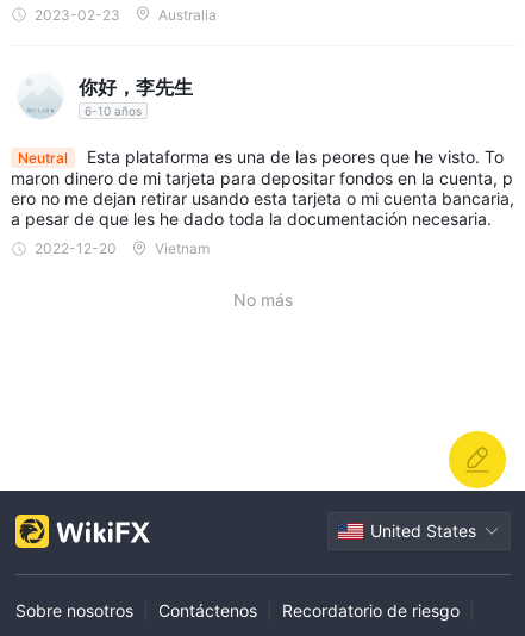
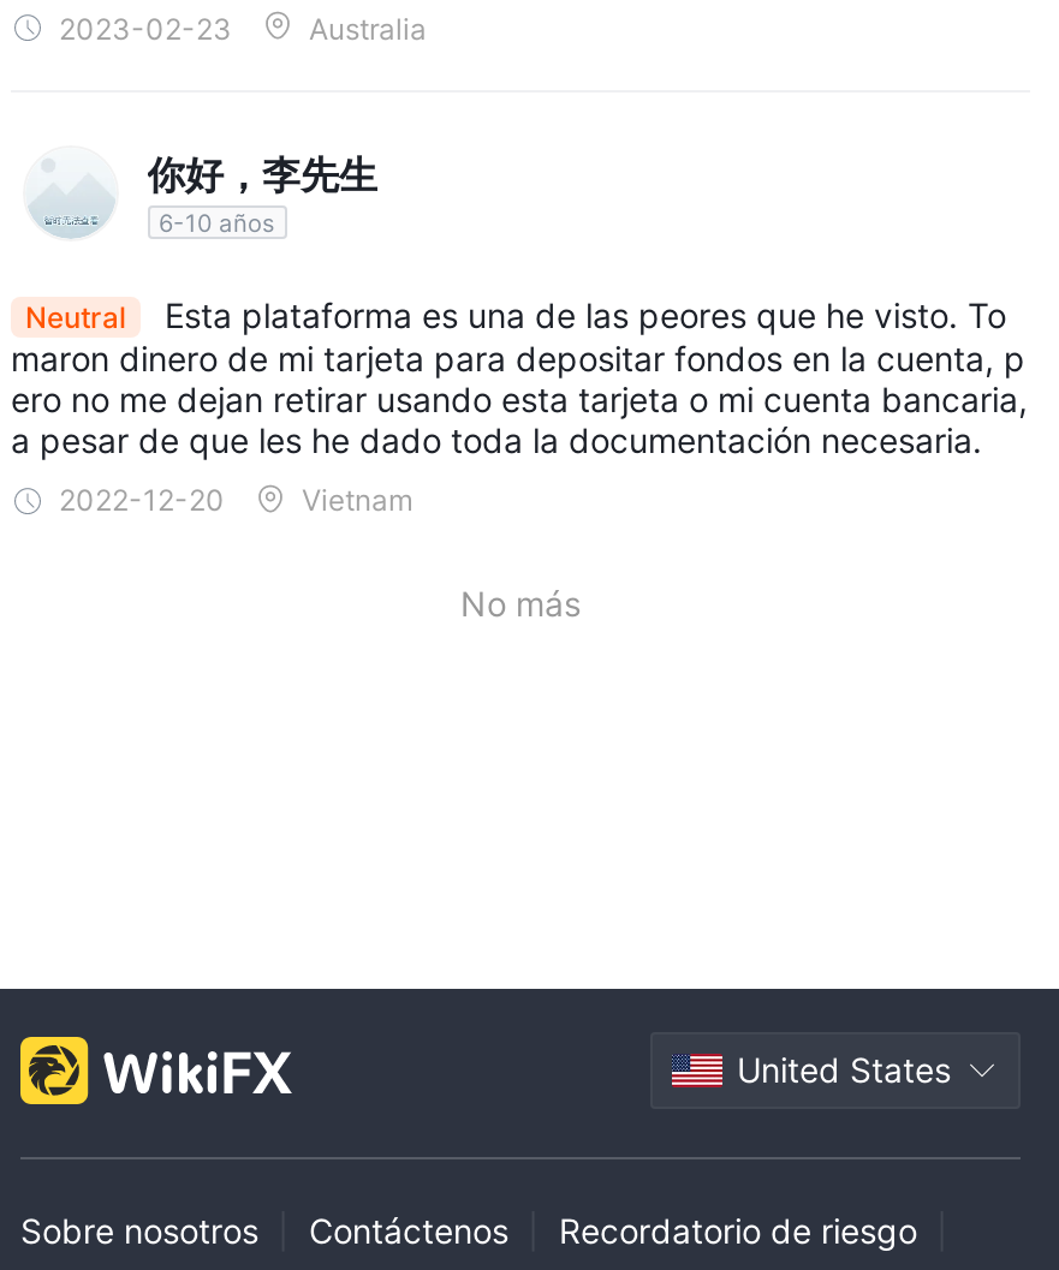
[448,430,507,490] [image] -> none

